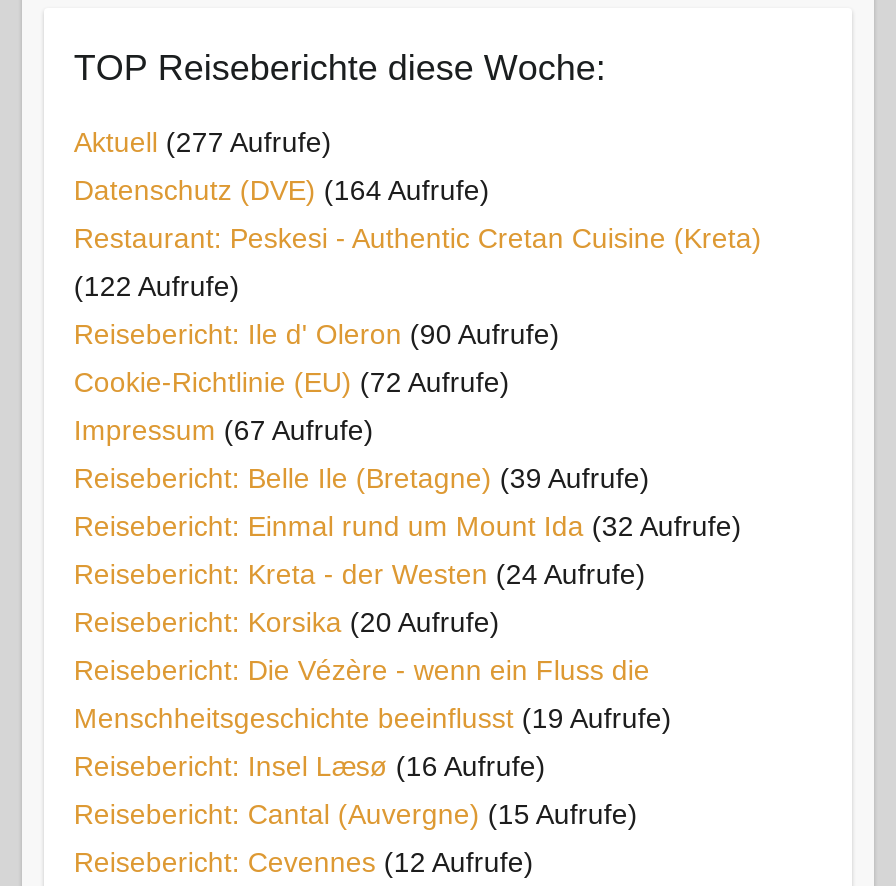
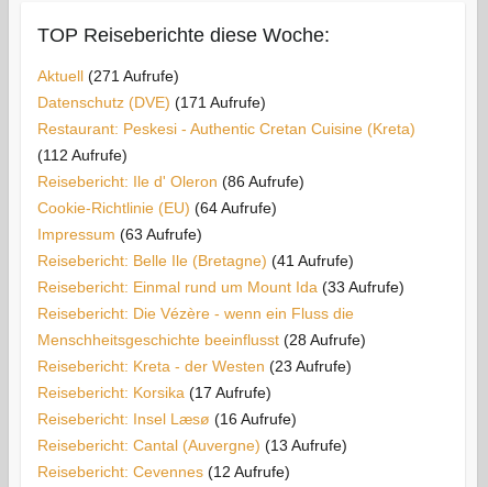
[74,126,332,158] Aktuell (277 Aufrufe) -> [37,67,179,85] Aktuell (271 Aufrufe)
[74,174,490,206] Datenschutz (DVE) (164 Aufrufe) -> [37,94,266,111] Datenschutz (DVE) (171 Aufrufe)
[74,270,742,638] (122 Aufrufe) | Reisebericht: Ile d' Oleron (90 Aufrufe) | Cookie-Richtlinie (EU) (72 Aufrufe) | Impressum (67 Aufrufe) | Reisebericht: Belle Ile (Bretagne) (39 Aufrufe) | Reisebericht: Einmal rund um Mount Ida (32 Aufrufe) | Reisebericht: Kreta - der Westen (24 Aufrufe) | Reisebericht: Korsika (20 Aufrufe) -> [37,147,404,296] (112 Aufrufe) | Reisebericht: Ile d' Oleron (86 Aufrufe) | Cookie-Richtlinie (EU) (64 Aufrufe) | Impressum (63 Aufrufe) | Reisebericht: Belle Ile (Bretagne) (41 Aufrufe) | Reisebericht: Einmal rund um Mount Ida (33 Aufrufe)
moved [74,654,650,686] -> [37,305,354,322]: Reisebericht: Die Vézère - wenn ein Fluss die
[74,702,672,734] Menschheitsgeschichte beeinflusst (19 Aufrufe) -> [37,331,366,402] Menschheitsgeschichte beeinflusst (28 Aufrufe) | Reisebericht: Kreta - der Westen (23 Aufrufe) | Reisebericht: Korsika (17 Aufrufe)
[74,798,638,830] Reisebericht: Cantal (Auvergne) (15 Aufrufe) -> [37,437,347,454] Reisebericht: Cantal (Auvergne) (13 Aufrufe)

